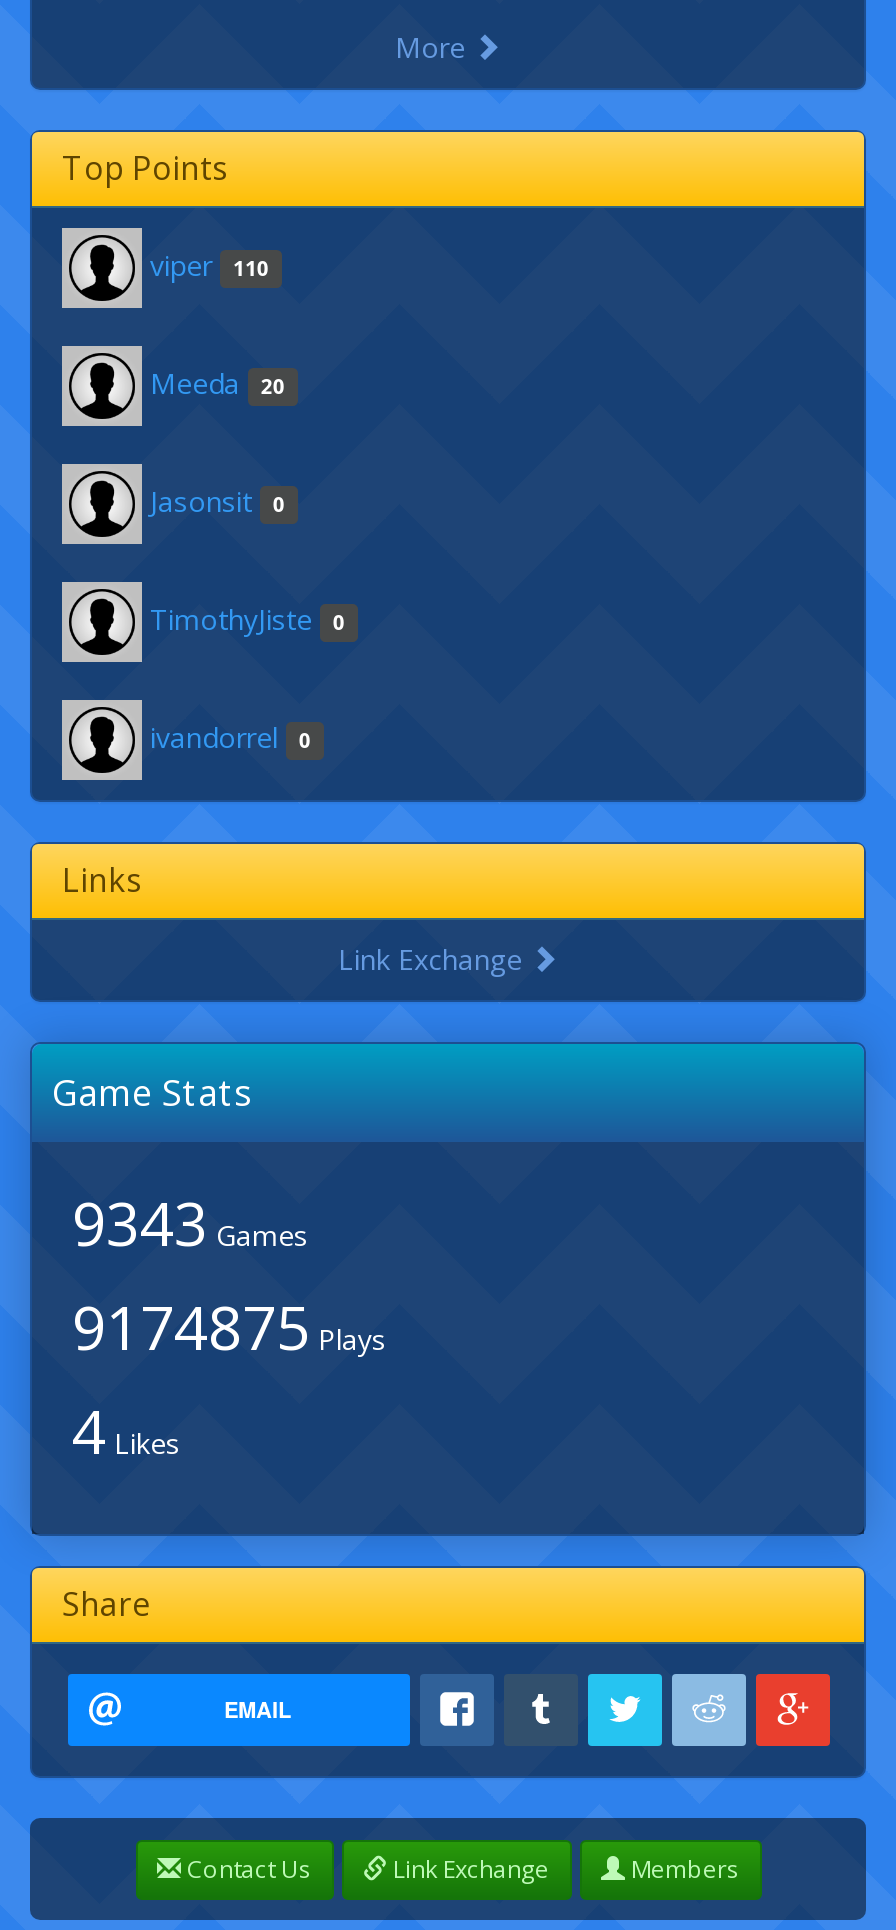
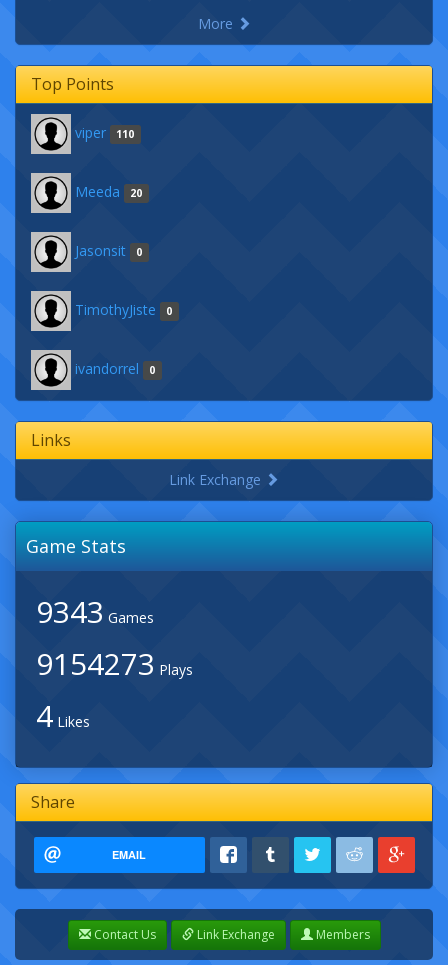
[72,1286,386,1368] 9174875 Plays -> [36,643,193,684] 9154273 Plays

